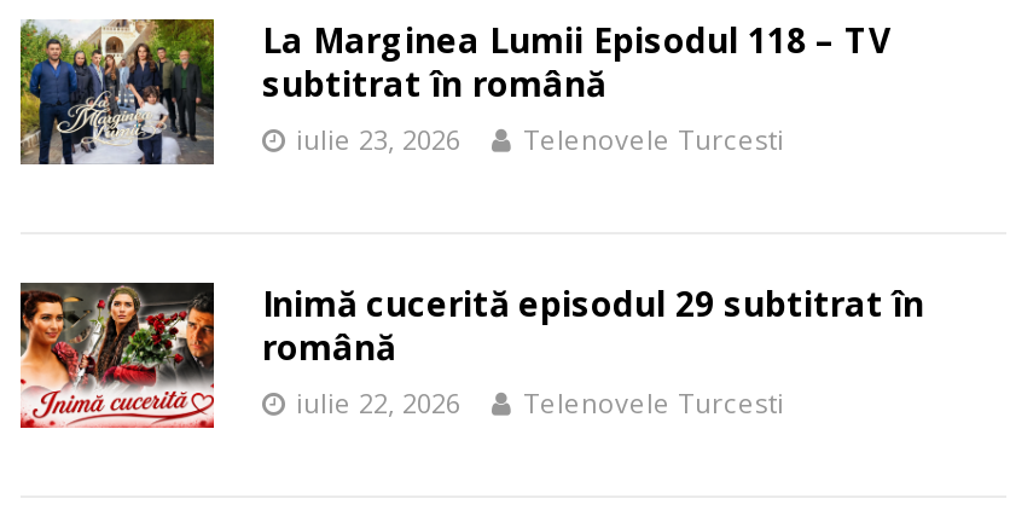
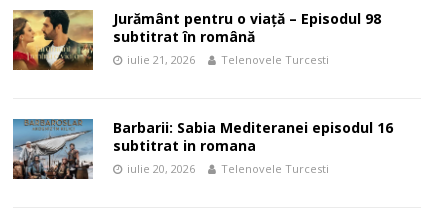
[18,17,890,167] [image] | La Marginea Lumii Episodul 118 – TV -> [12,9,381,71] [image] | Jurământ pentru o viață – Episodul 98
[296,121,784,157] iulie 23, 2026 Telenovele Turcesti -> [127,52,329,67] iulie 21, 2026 Telenovele Turcesti
[18,280,924,430] [image] | Inimă cucerită episodul 29 subtitrat în | română | iulie 22, 2026 -> [12,118,393,180] [image] | Barbarii: Sabia Mediteranei episodul 16 | subtitrat in romana | iulie 20, 2026

